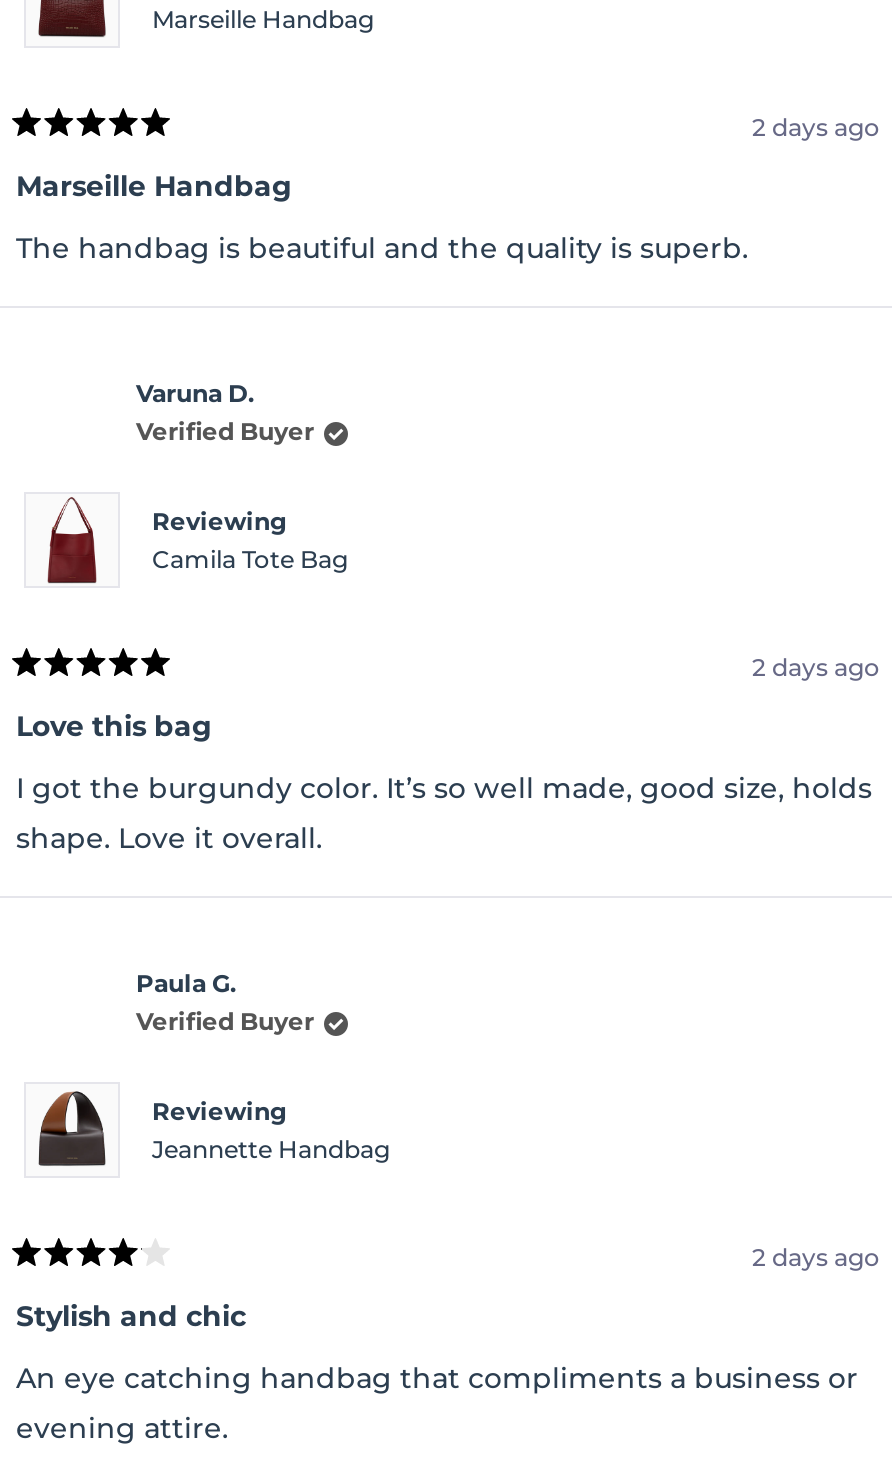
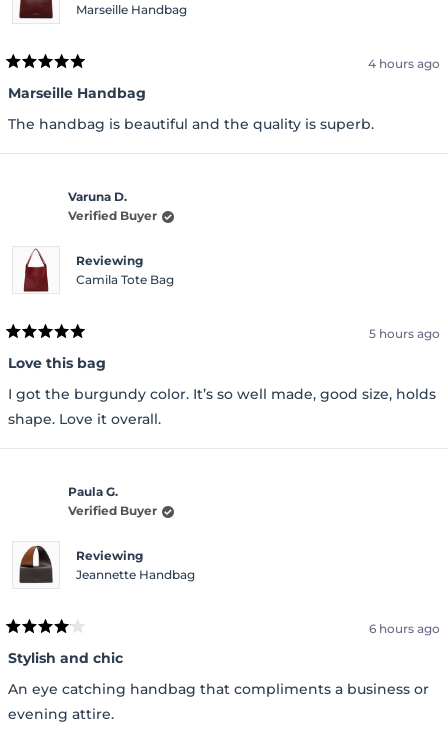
[752,112,880,142] 2 days ago -> [368,56,440,71] 4 hours ago
[752,652,880,682] 2 days ago -> [369,326,440,341] 5 hours ago
[752,1242,880,1272] 2 days ago -> [369,621,440,636] 6 hours ago

